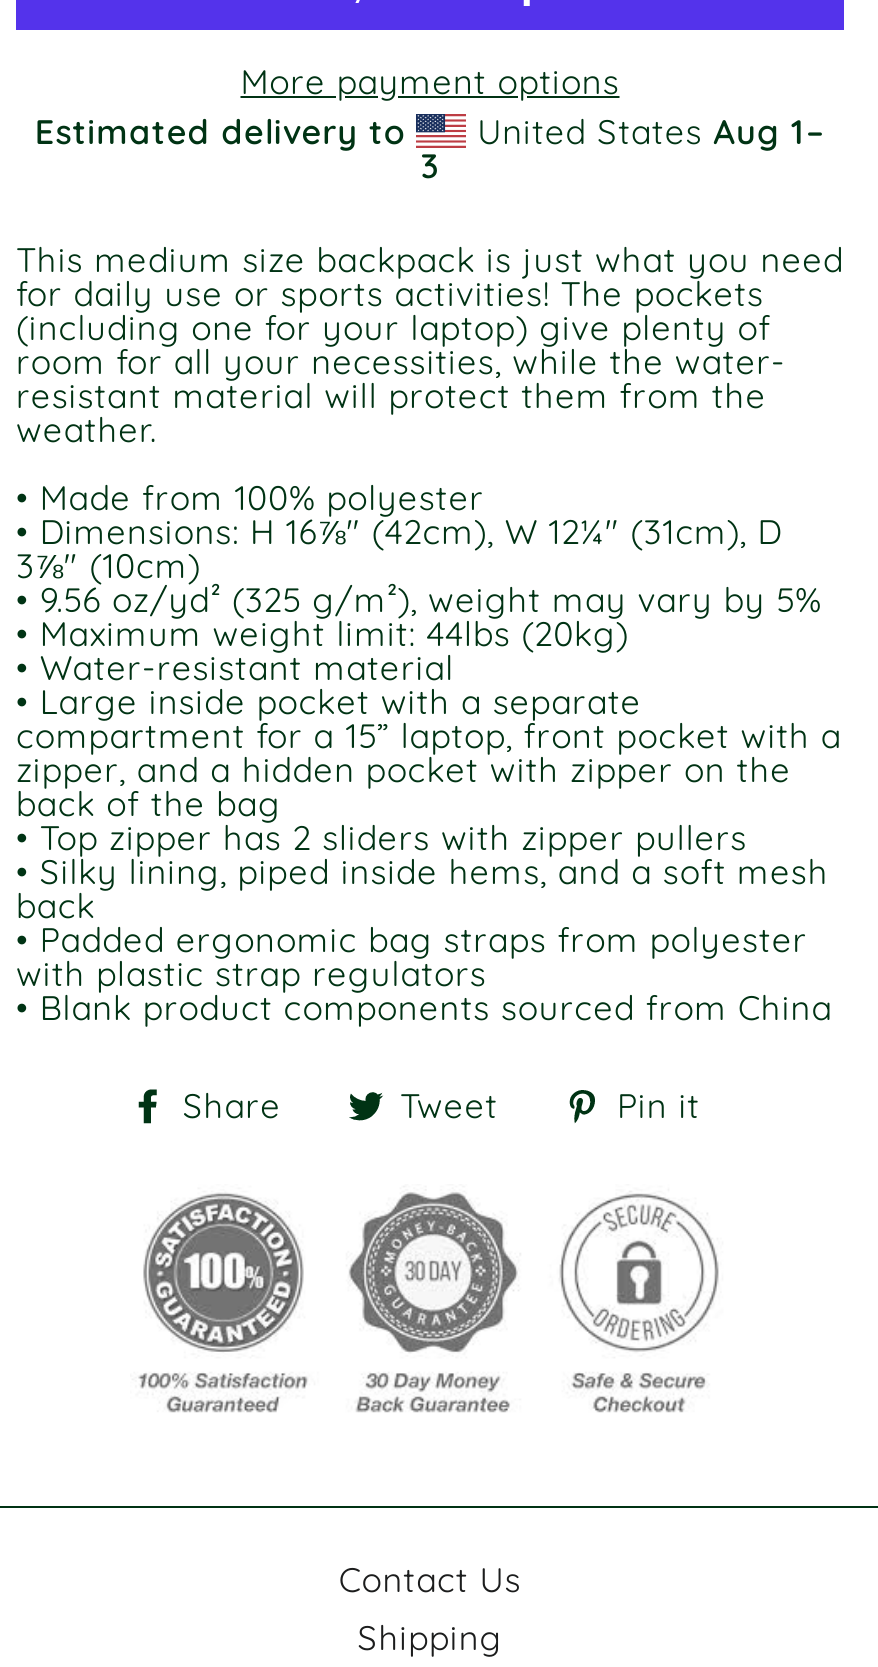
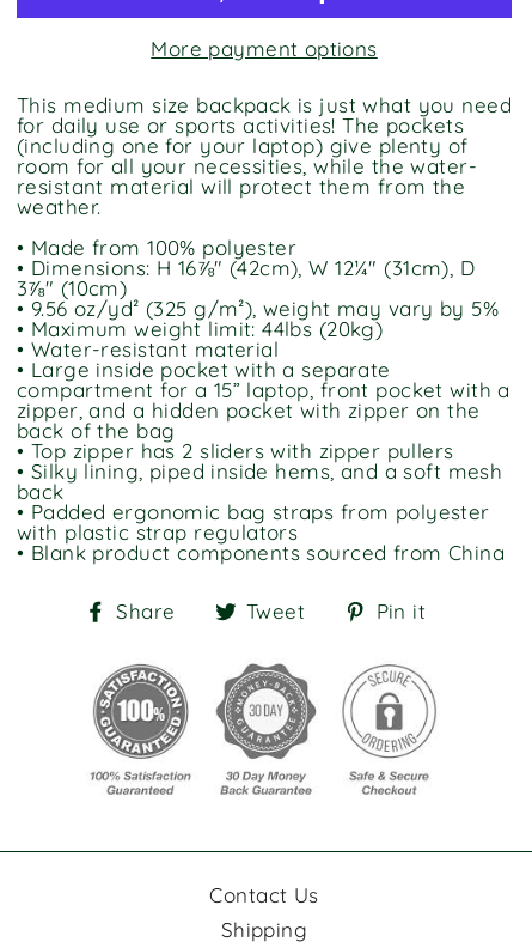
[35,110,825,186] Estimated delivery to | United States Aug 1– | 3 -> none

